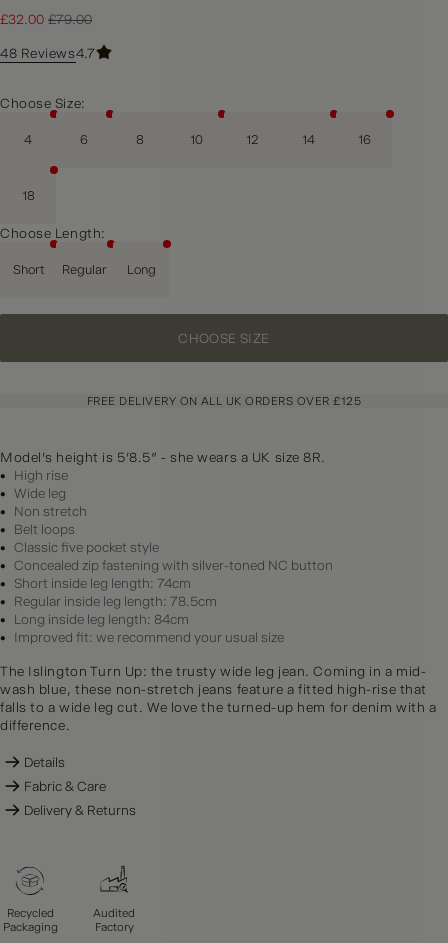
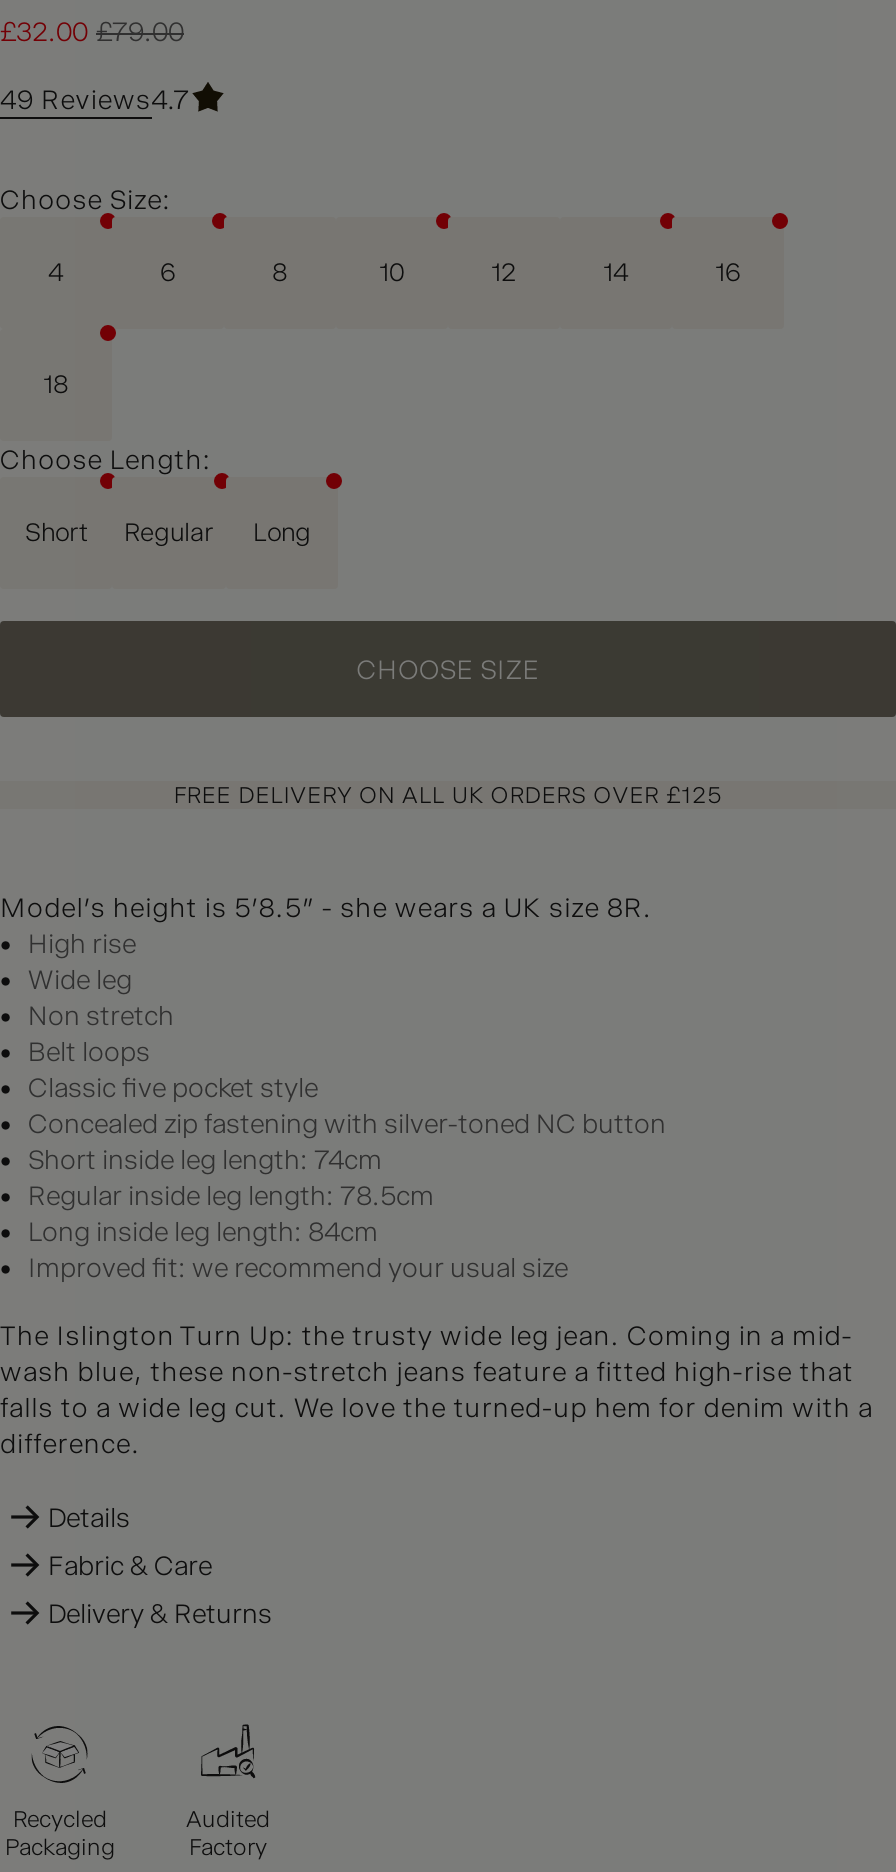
[0,45,95,61] 48 Reviews4.7 -> [0,83,189,115] 49 Reviews4.7

